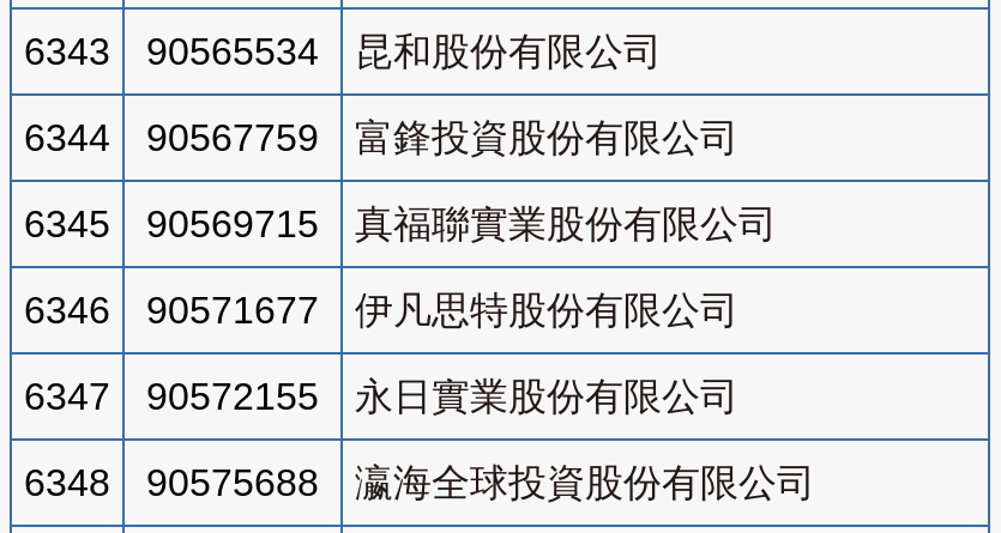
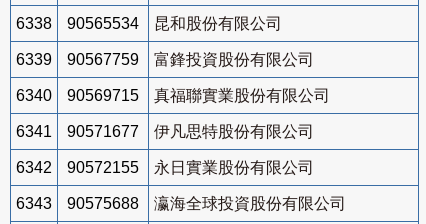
[24,31,662,72] 6343 90565534 昆和股份有限公司 -> [16,15,282,32] 6338 90565534 昆和股份有限公司
[24,117,738,158] 6344 90567759 富鋒投資股份有限公司 -> [16,51,314,68] 6339 90567759 富鋒投資股份有限公司
[24,203,777,244] 6345 90569715 真福聯實業股份有限公司 -> [16,87,330,104] 6340 90569715 真福聯實業股份有限公司
[24,290,738,330] 6346 90571677 伊凡思特股份有限公司 -> [16,123,314,140] 6341 90571677 伊凡思特股份有限公司
[24,376,738,417] 6347 90572155 永日實業股份有限公司 -> [16,159,314,176] 6342 90572155 永日實業股份有限公司
[24,462,815,503] 6348 90575688 瀛海全球投資股份有限公司 -> [16,195,346,212] 6343 90575688 瀛海全球投資股份有限公司

